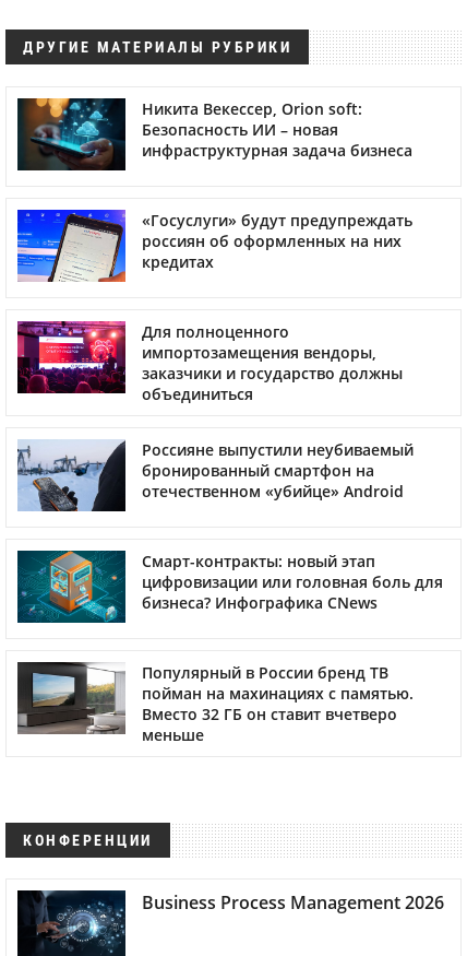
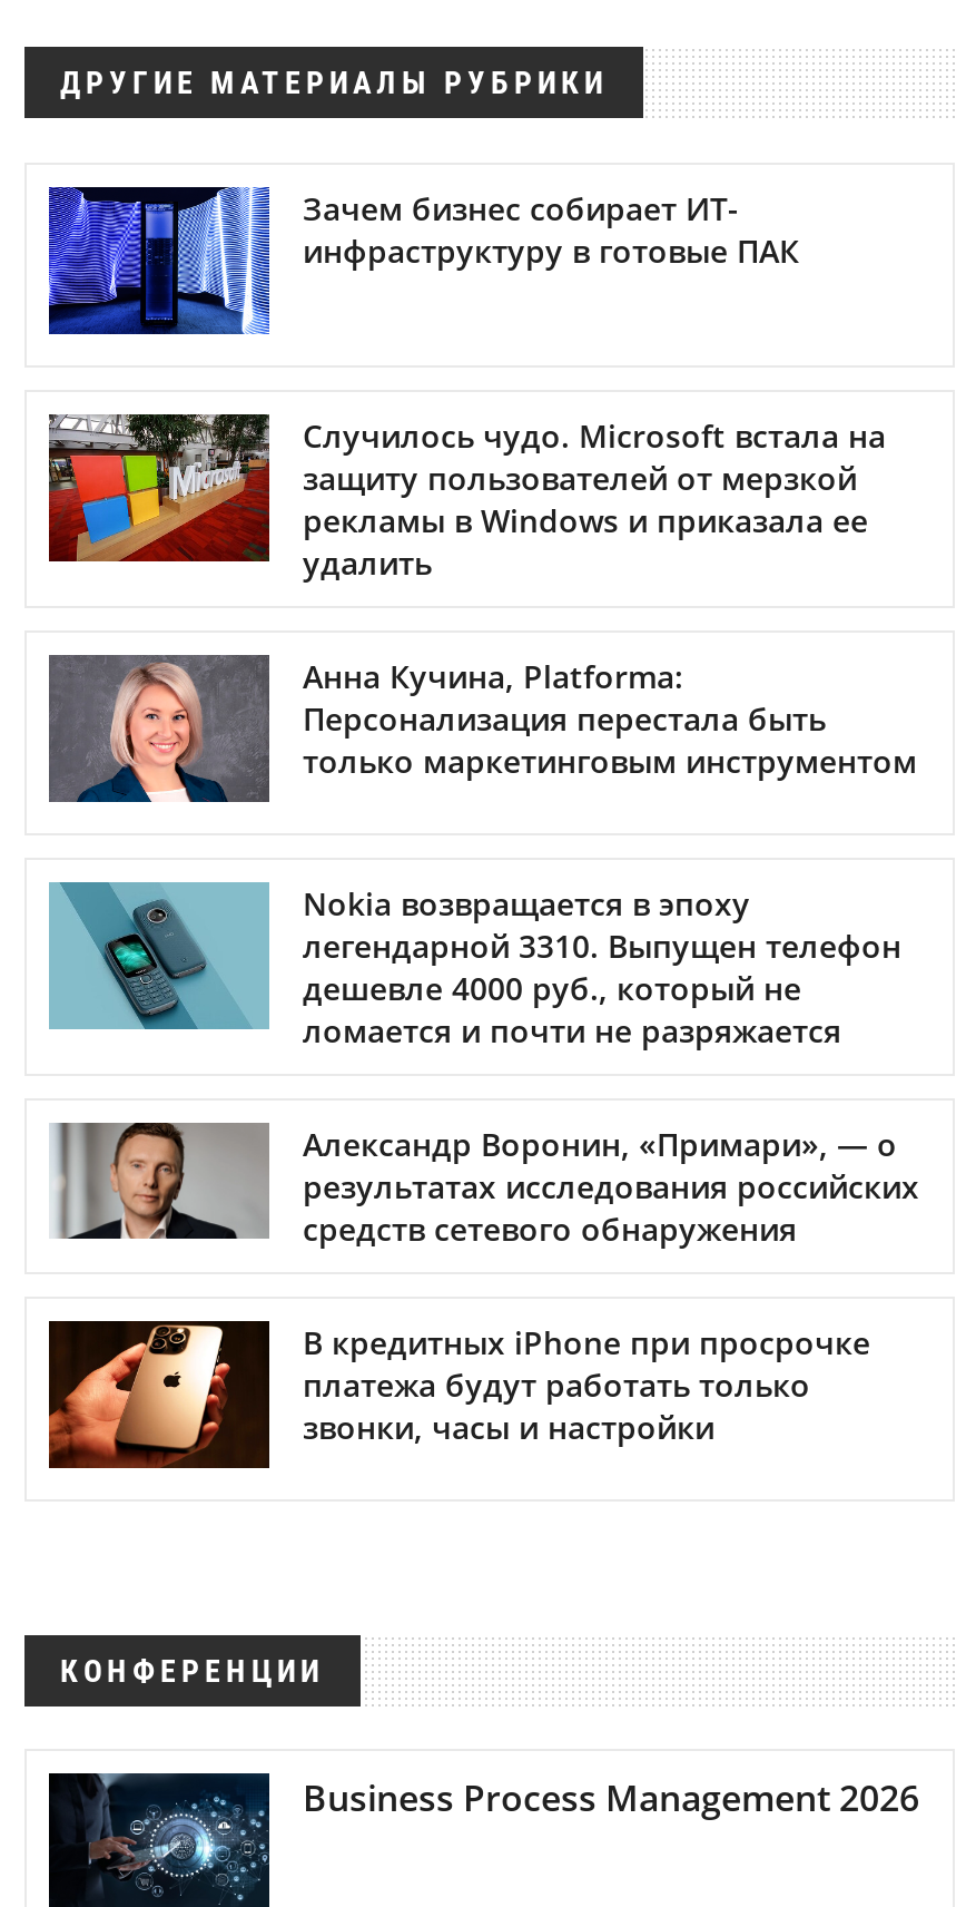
[16,97,412,172] [image] | Никита Векессер, Orion soft: | Безопасность ИИ – новая | инфраструктурная задача бизнеса -> [47,185,799,336] [image] | Зачем бизнес собирает ИТ- | инфраструктуру в готовые ПАК
[16,209,412,283] [image] | «Госуслуги» будут предупреждать | россиян об оформленных на них | кредитах -> [47,412,886,584] [image] | Случилось чудо. Microsoft встала на | защиту пользователей от мерзкой | рекламы в Windows и приказала ее | удалить
[16,320,403,404] [image] | Для полноценного | импортозамещения вендоры, | заказчики и государство должны | объединиться -> [47,642,917,804] [image] | Анна Кучина, Platforma: | Персонализация перестала быть | только маркетинговым инструментом
[17,439,414,512] [image] | Россияне выпустили неубиваемый | бронированный смартфон на | отечественном «убийце» Android -> [49,882,901,1052] [image] | Nokia возвращается в эпоху | легендарной 3310. Выпущен телефон | дешевле 4000 руб., который не | ломается и почти не разряжается
[16,550,443,624] [image] | Смарт-контракты: новый этап | цифровизации или головная боль для | бизнеса? Инфографика CNews -> [49,1109,919,1250] [image] | Александр Воронин, «Примари», — о | результатах исследования российских | средств сетевого обнаружения
[16,661,414,745] [image] | Популярный в России бренд ТВ | пойман на махинациях с памятью. | Вместо 32 ГБ он ставит вчетверо | меньше -> [47,1319,870,1470] [image] | В кредитных iPhone при просрочке | платежа будут работать только | звонки, часы и настройки

